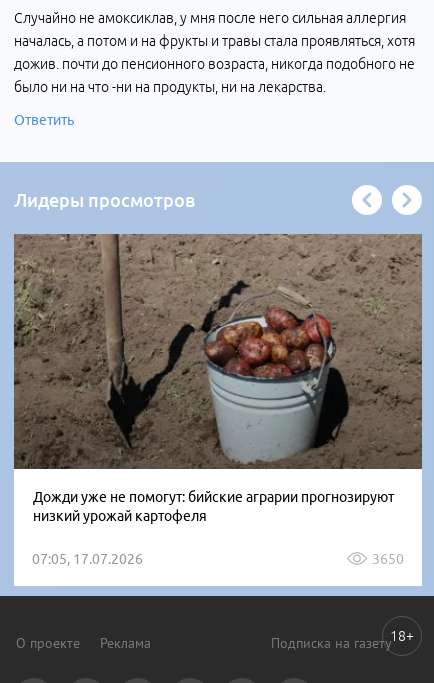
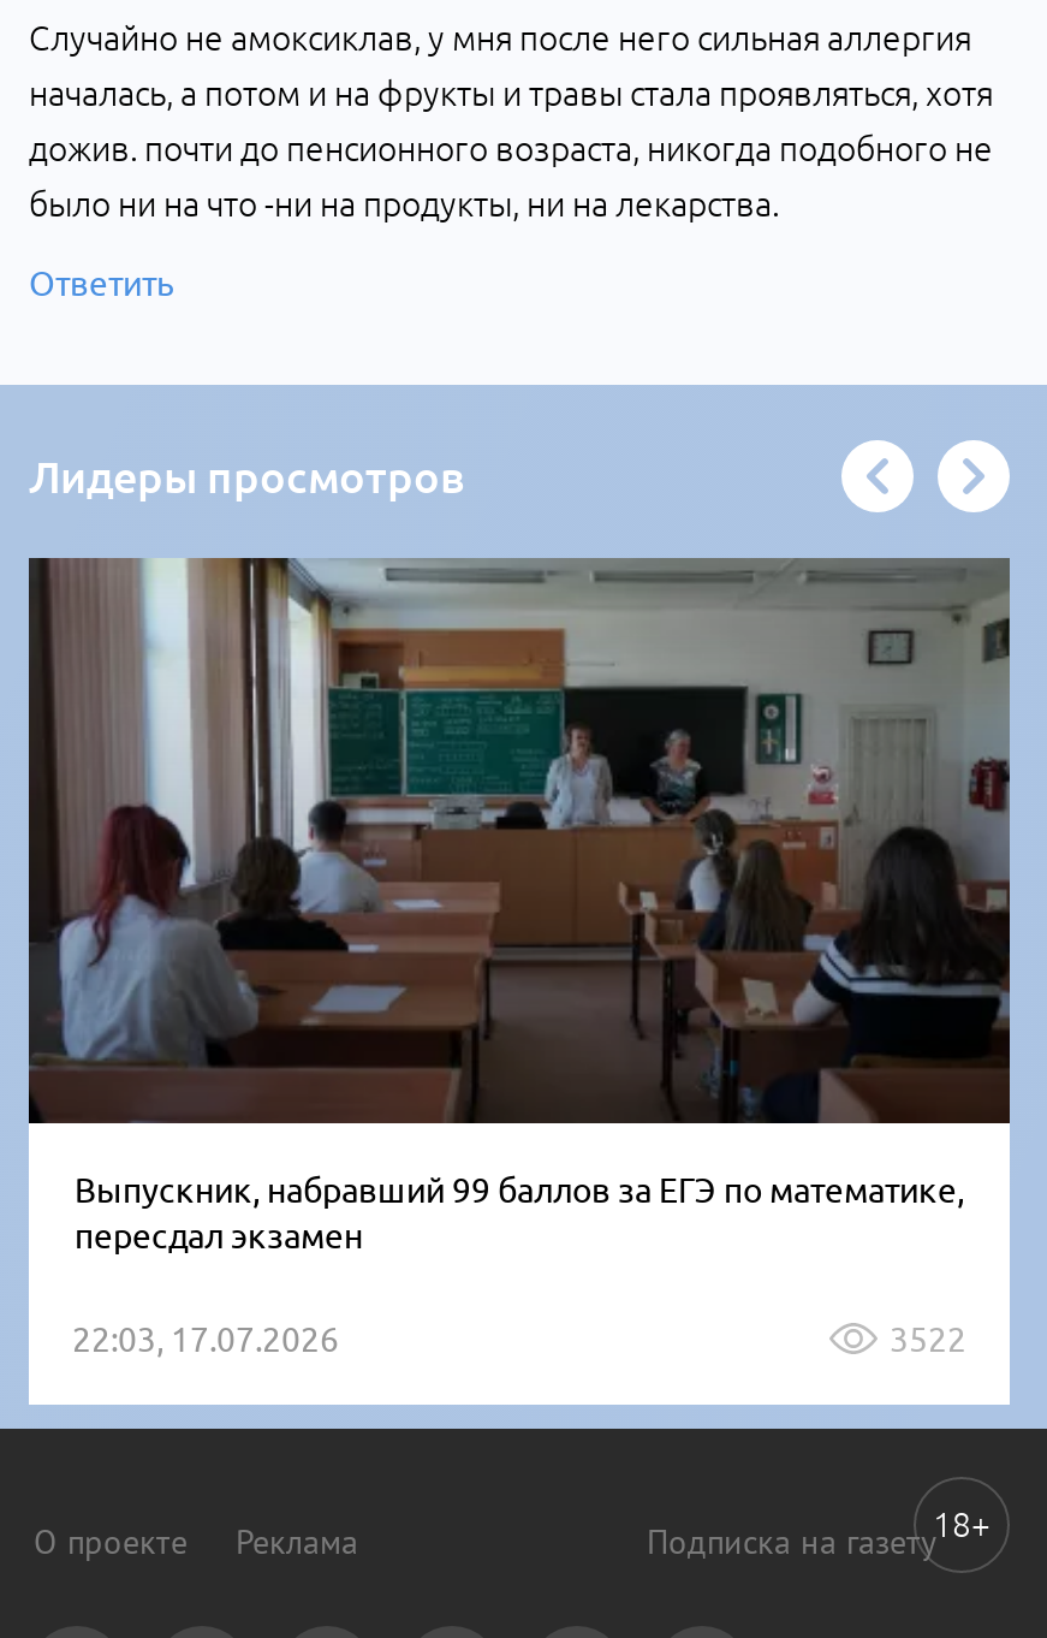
[14,233,423,524] [image] | Дожди уже не помогут: бийские аграрии прогнозируют | низкий урожай картофеля -> [29,558,1010,1255] [image] | Выпускник, набравший 99 баллов за ЕГЭ по математике, | пересдал экзамен
[32,551,404,567] 07:05, 17.07.2026 | 3650 -> [72,1320,966,1358] 22:03, 17.07.2026 | 3522

